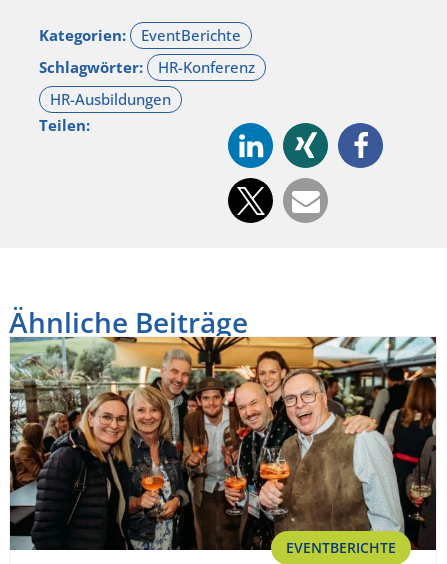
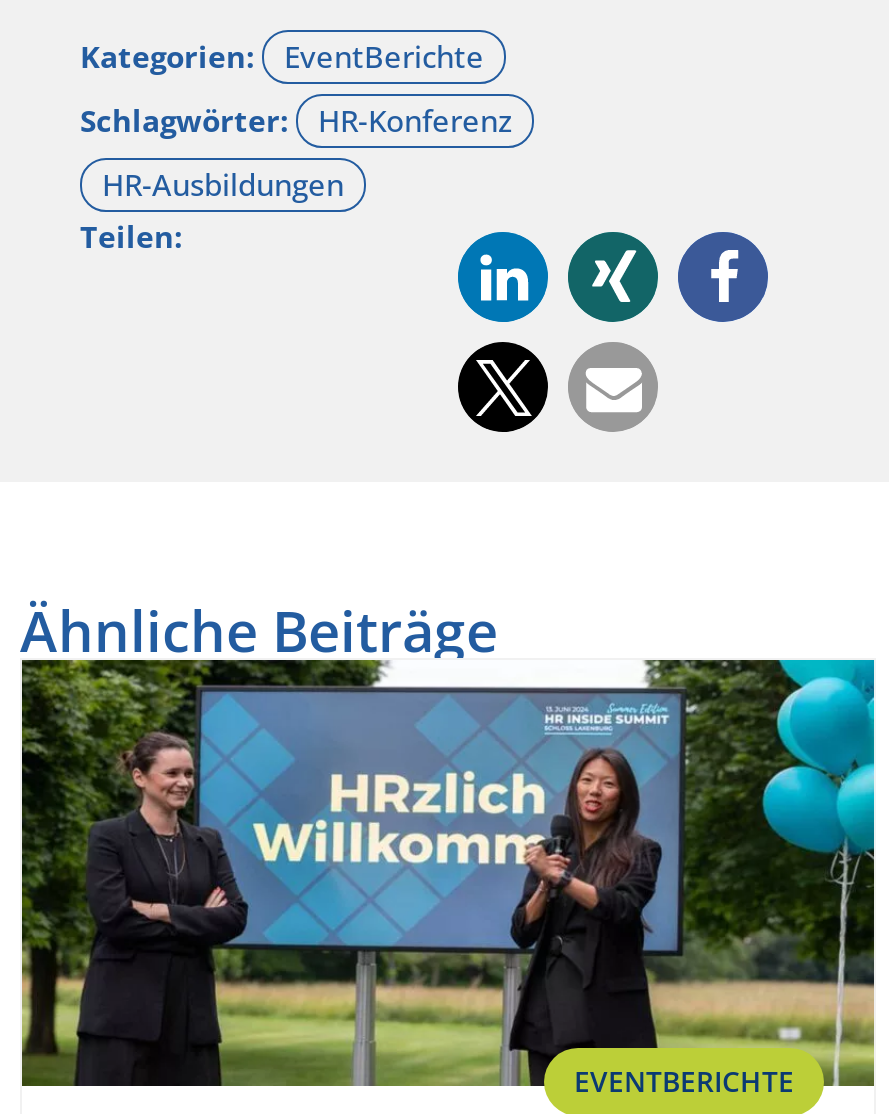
[9,336,437,551] [image] -> [20,658,876,1088] [image]

